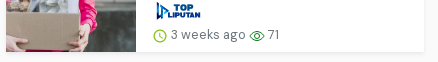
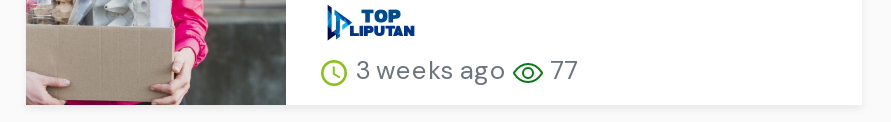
[168,26,279,43] 3 weeks ago 71 -> [350,52,578,86] 3 weeks ago 77

